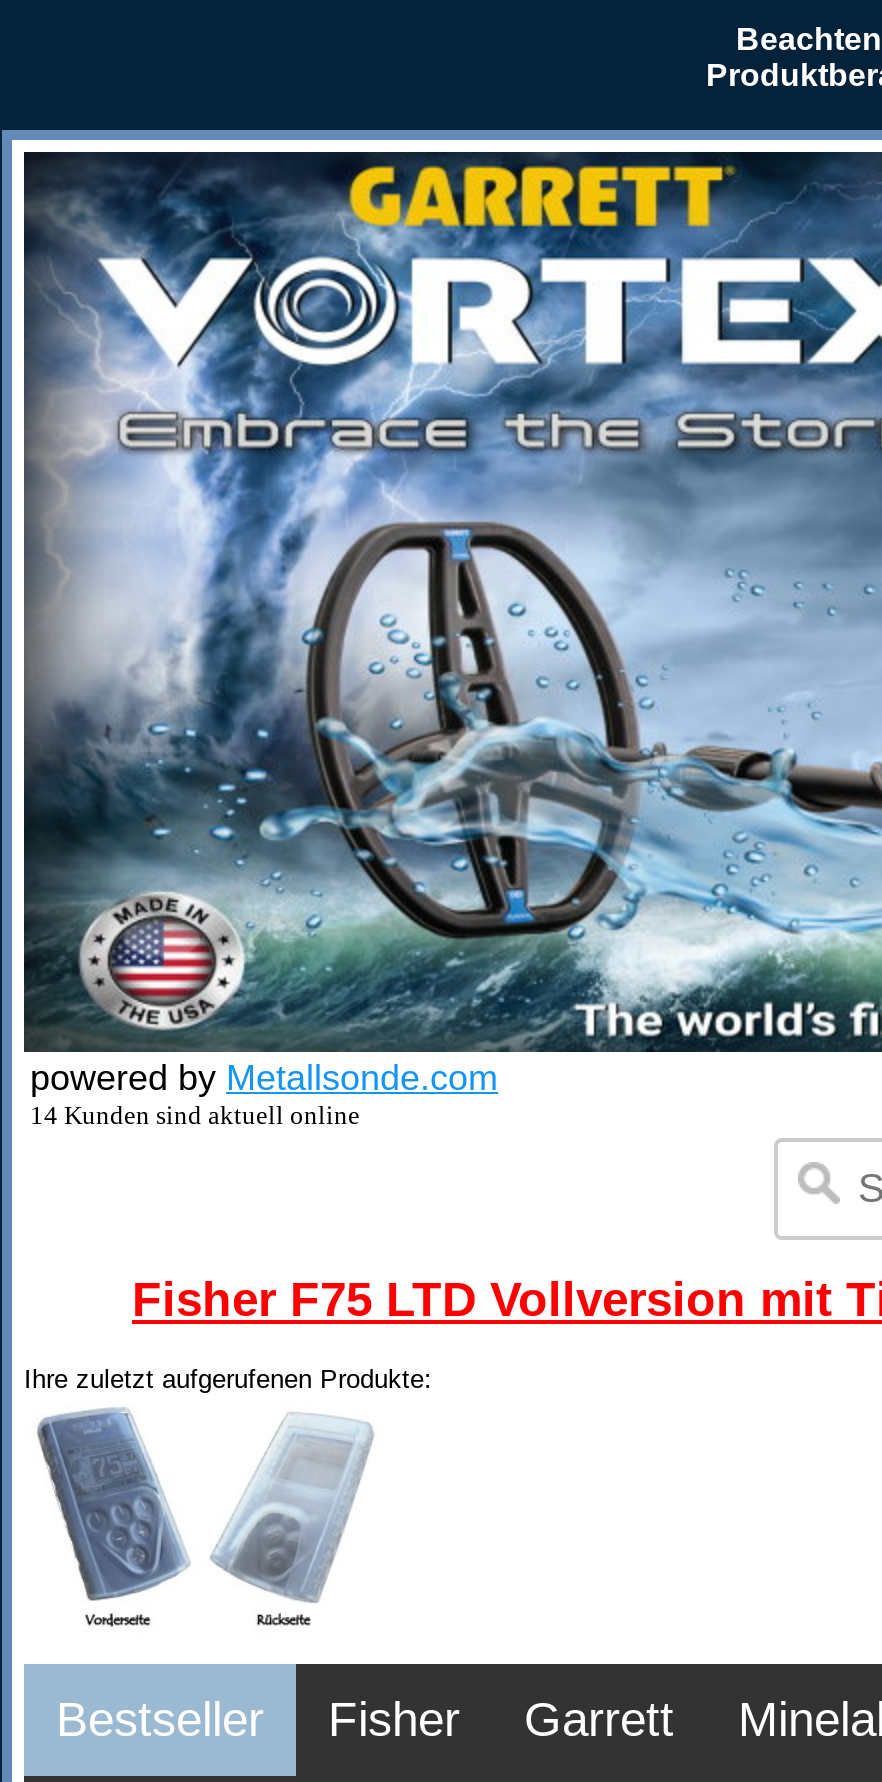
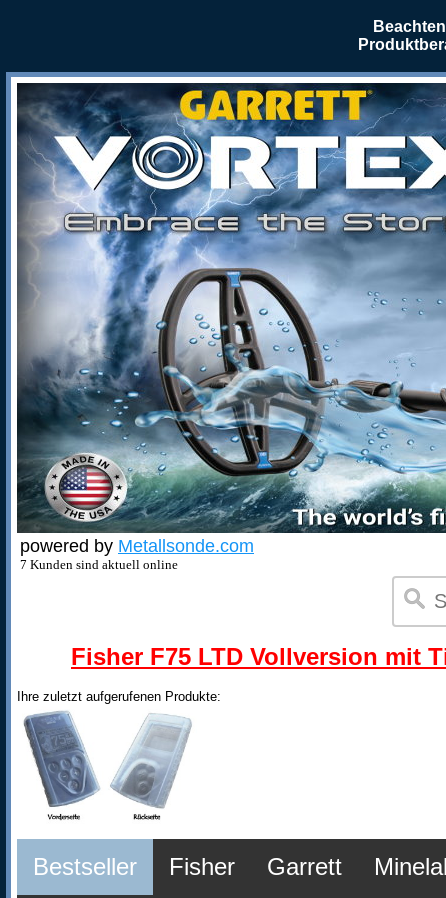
[30,1100,360,1130] 14 Kunden sind aktuell online -> [20,557,178,572] 7 Kunden sind aktuell online

